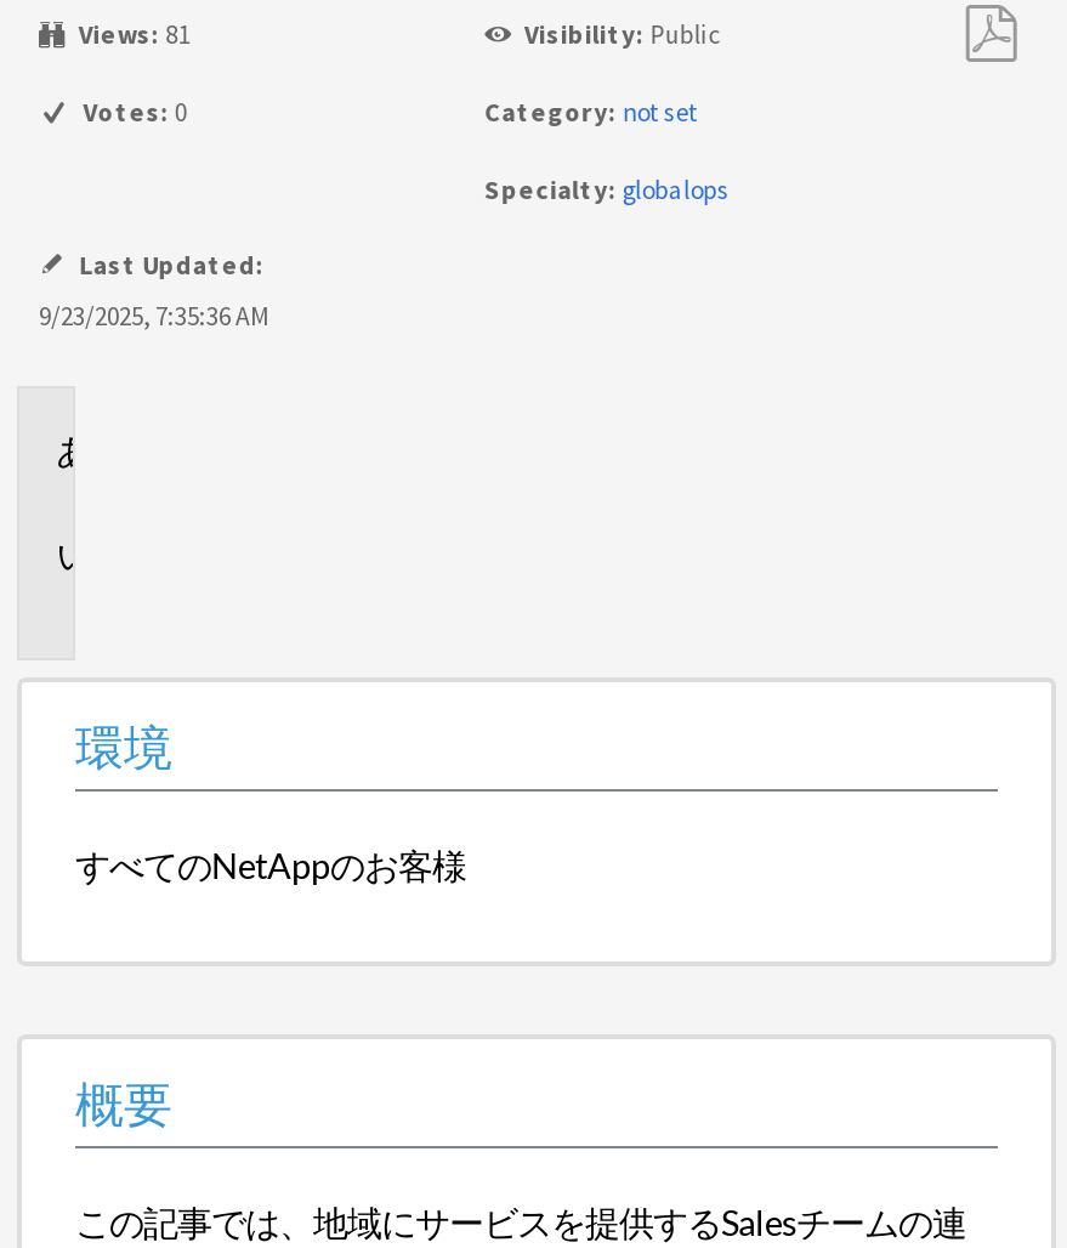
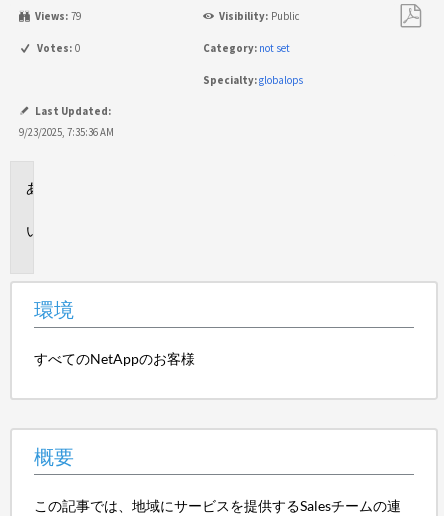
[79,17,190,51] Views: 81 -> [35,9,81,23] Views: 79

